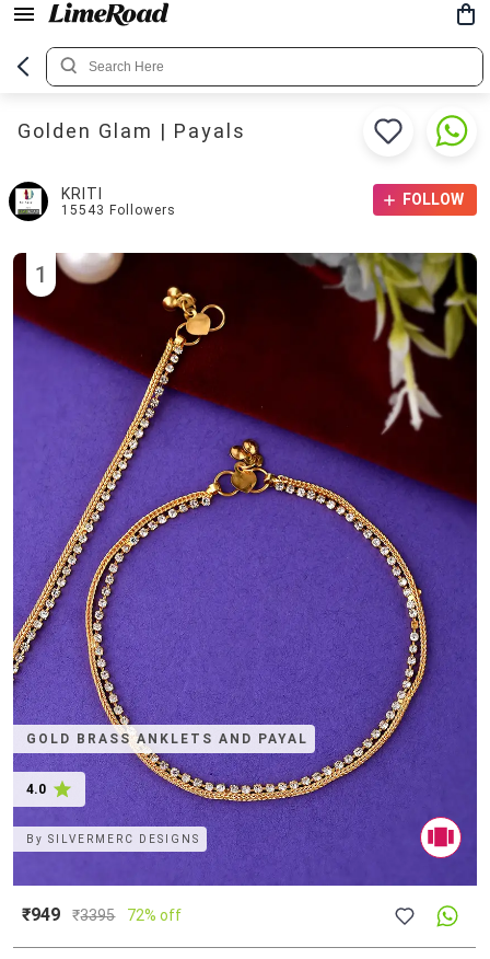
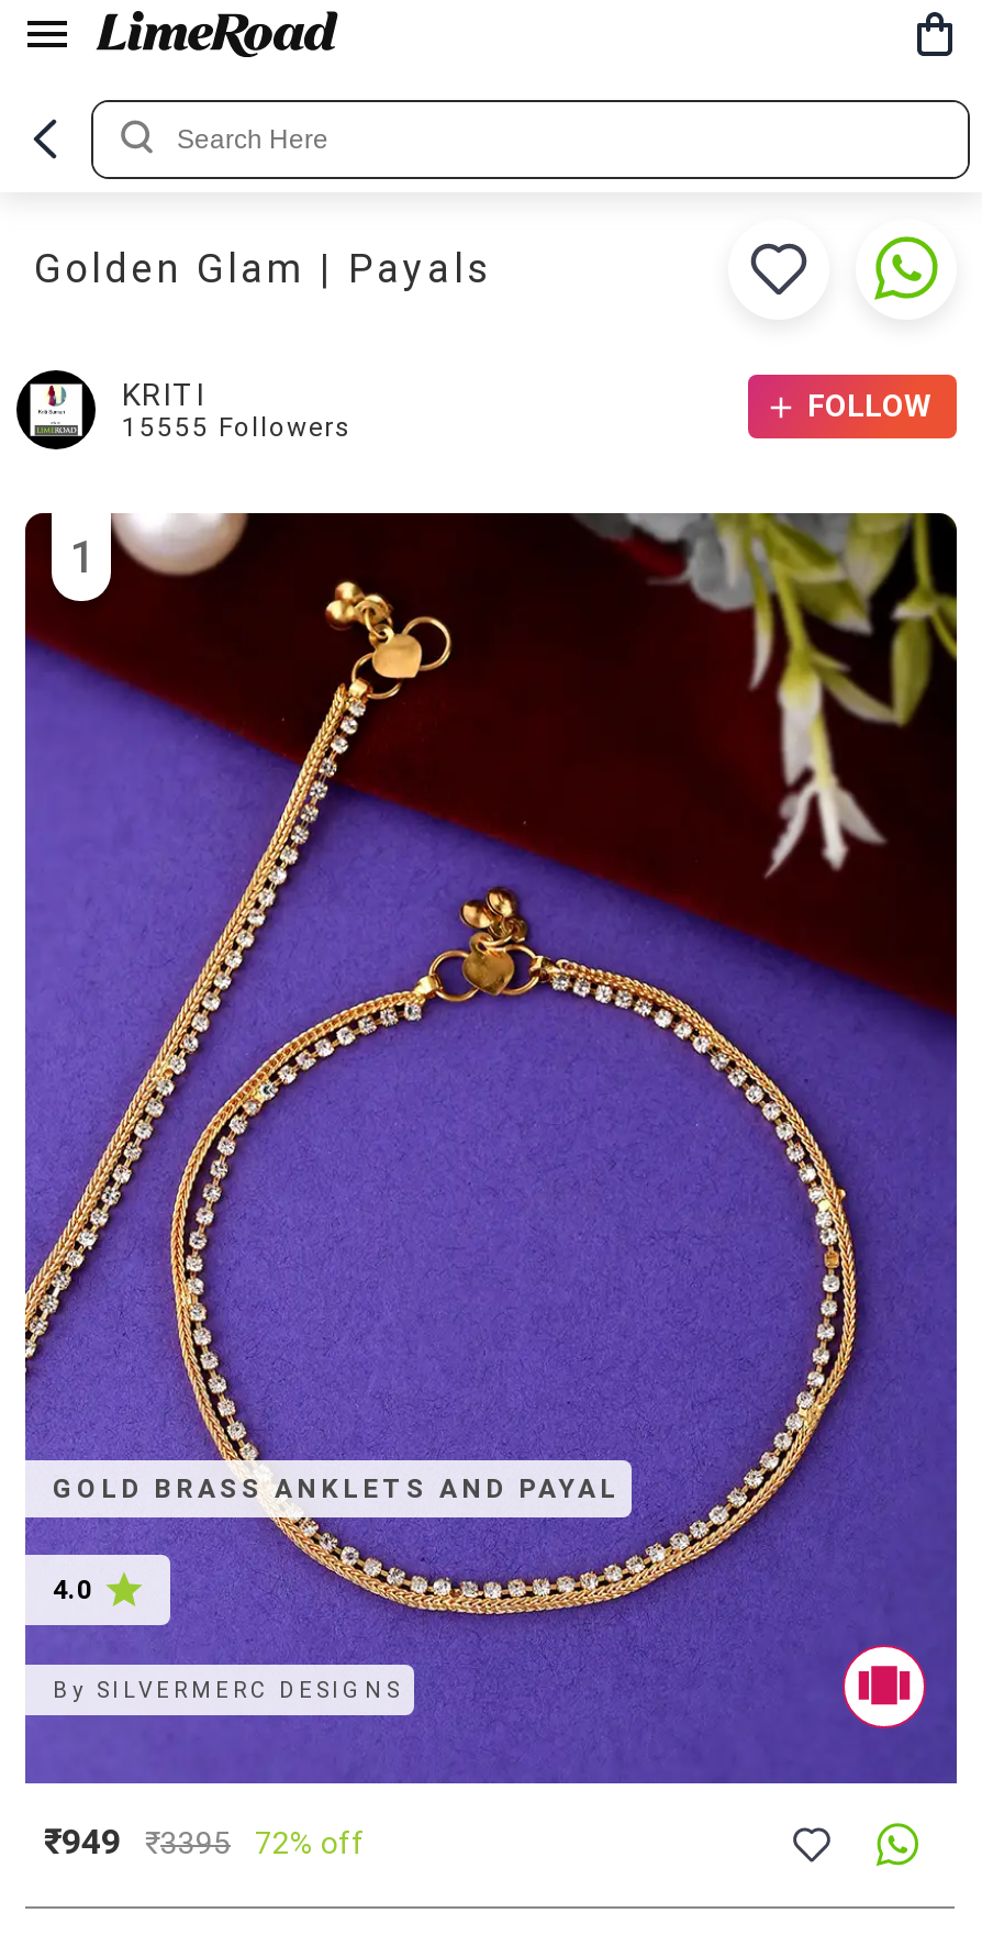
[61,203,176,218] 15543 Followers -> [122,412,353,443] 15555 Followers

